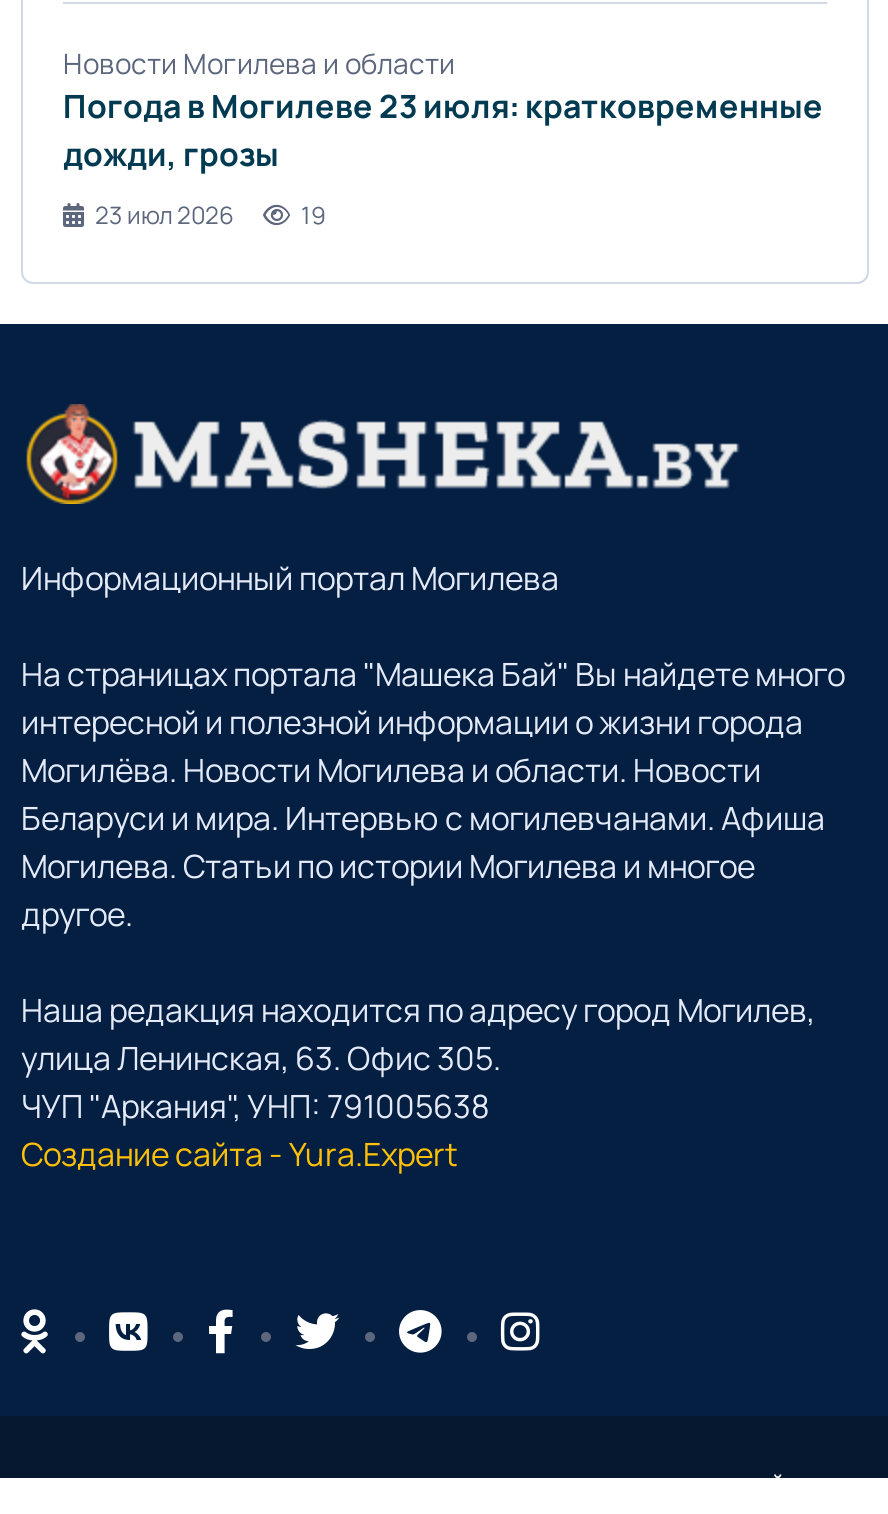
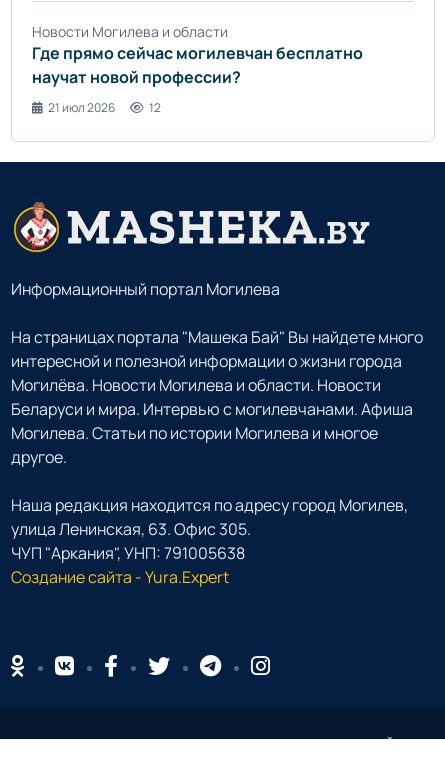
[63,85,823,177] Погода в Могилеве 23 июля: кратковременные | дожди, грозы -> [32,42,363,88] Где прямо сейчас могилевчан бесплатно | научат новой профессии?
[95,199,325,233] 23 июл 2026 | 19 -> [48,99,161,116] 21 июл 2026 | 12

